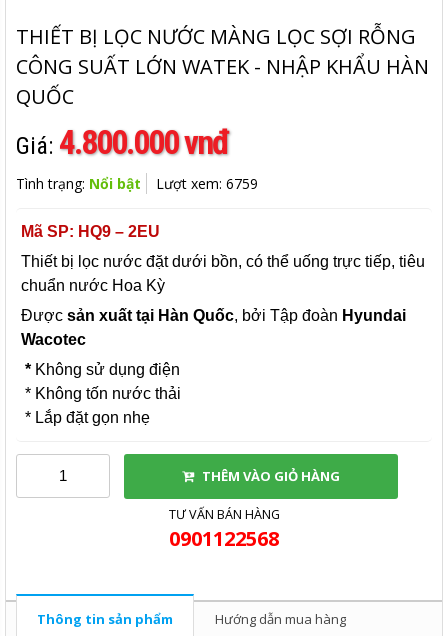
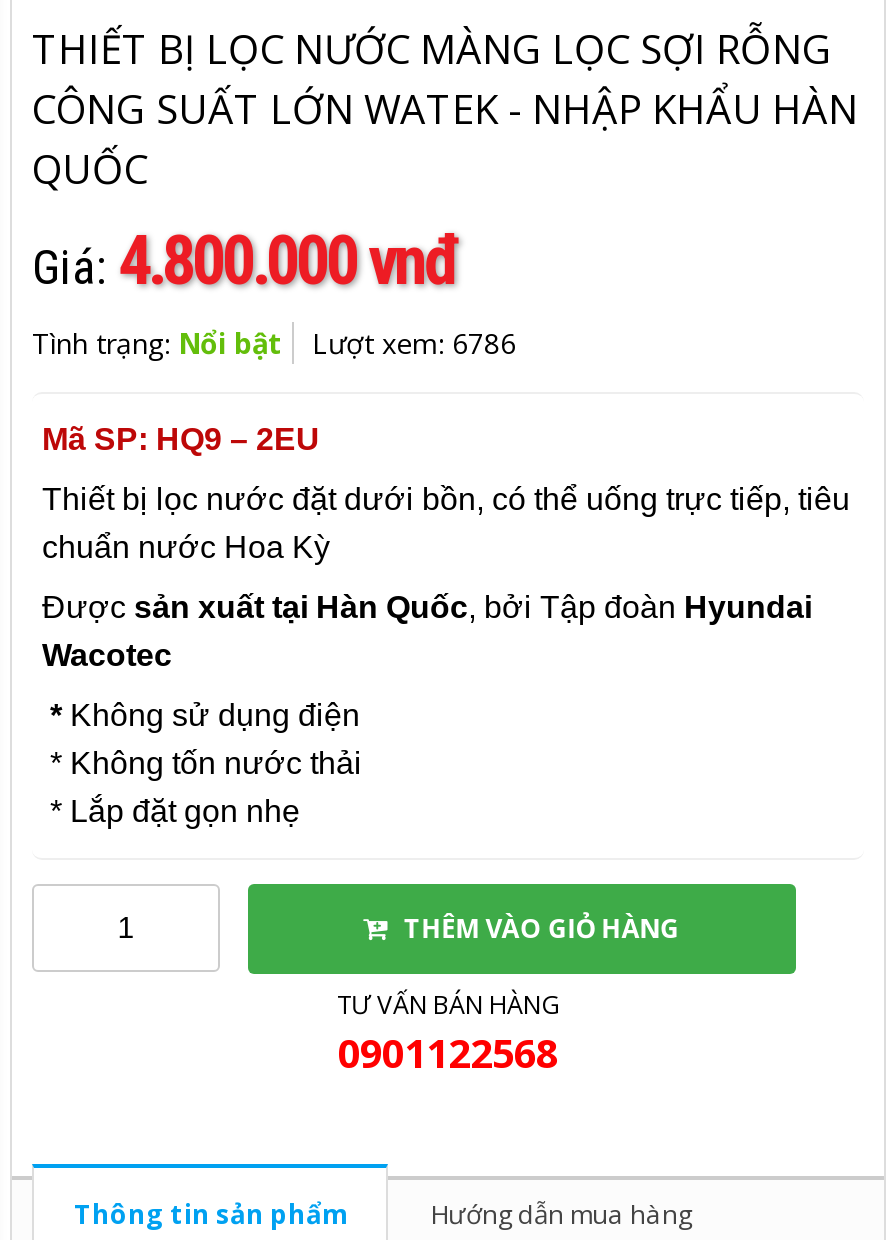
[16,173,258,192] Tình trạng: Nổi bật Lượt xem: 6759 -> [32,323,516,361] Tình trạng: Nổi bật Lượt xem: 6786

